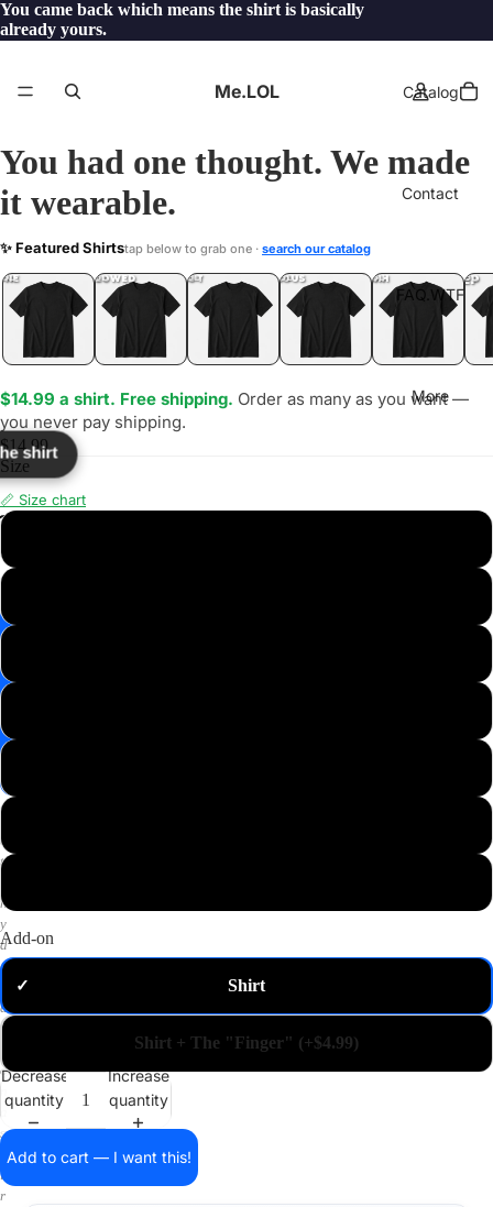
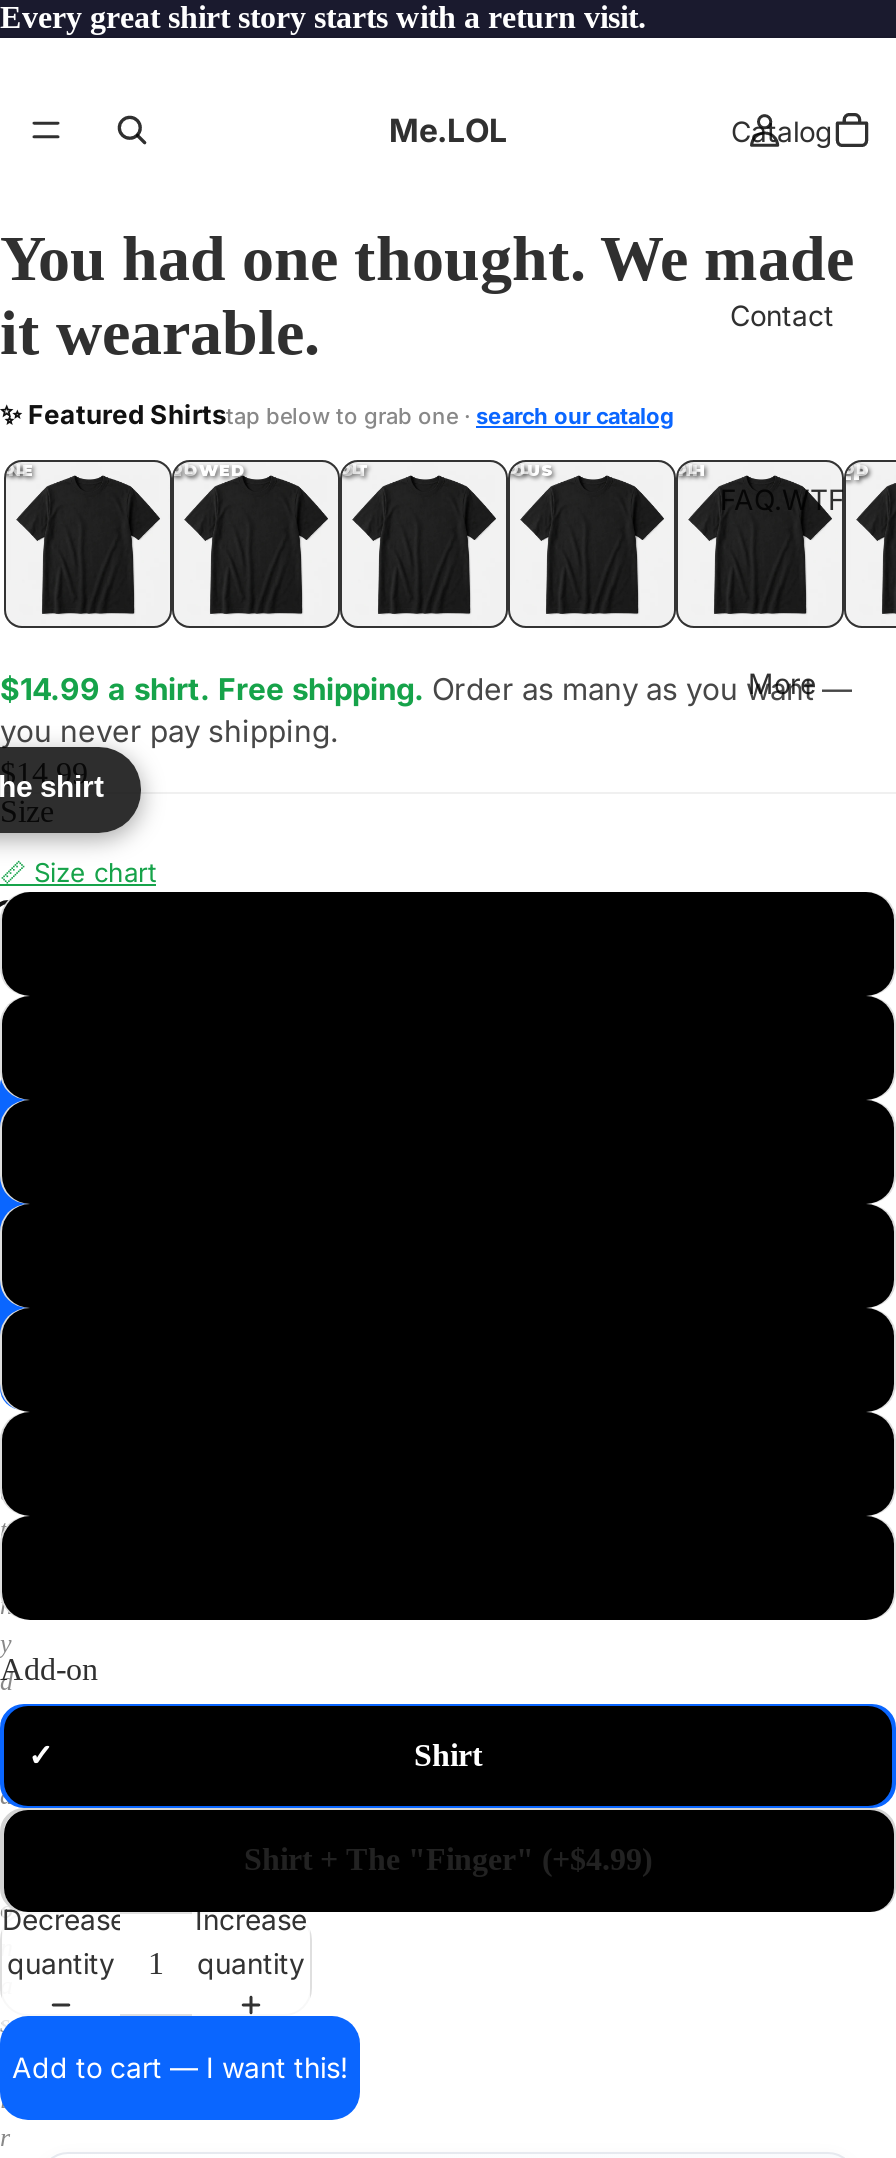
[0,0,364,39] You came back which means the shirt is basically | already yours. -> [0,0,646,34] Every great shirt story starts with a return visit.

